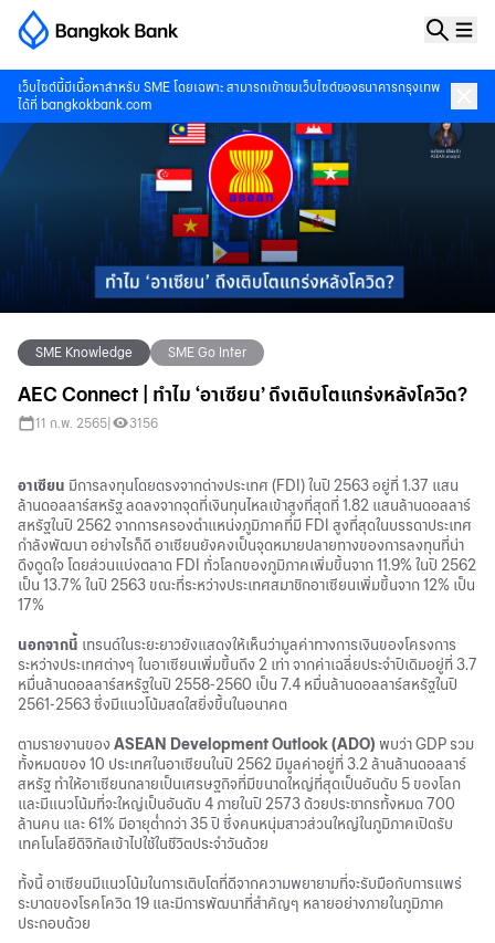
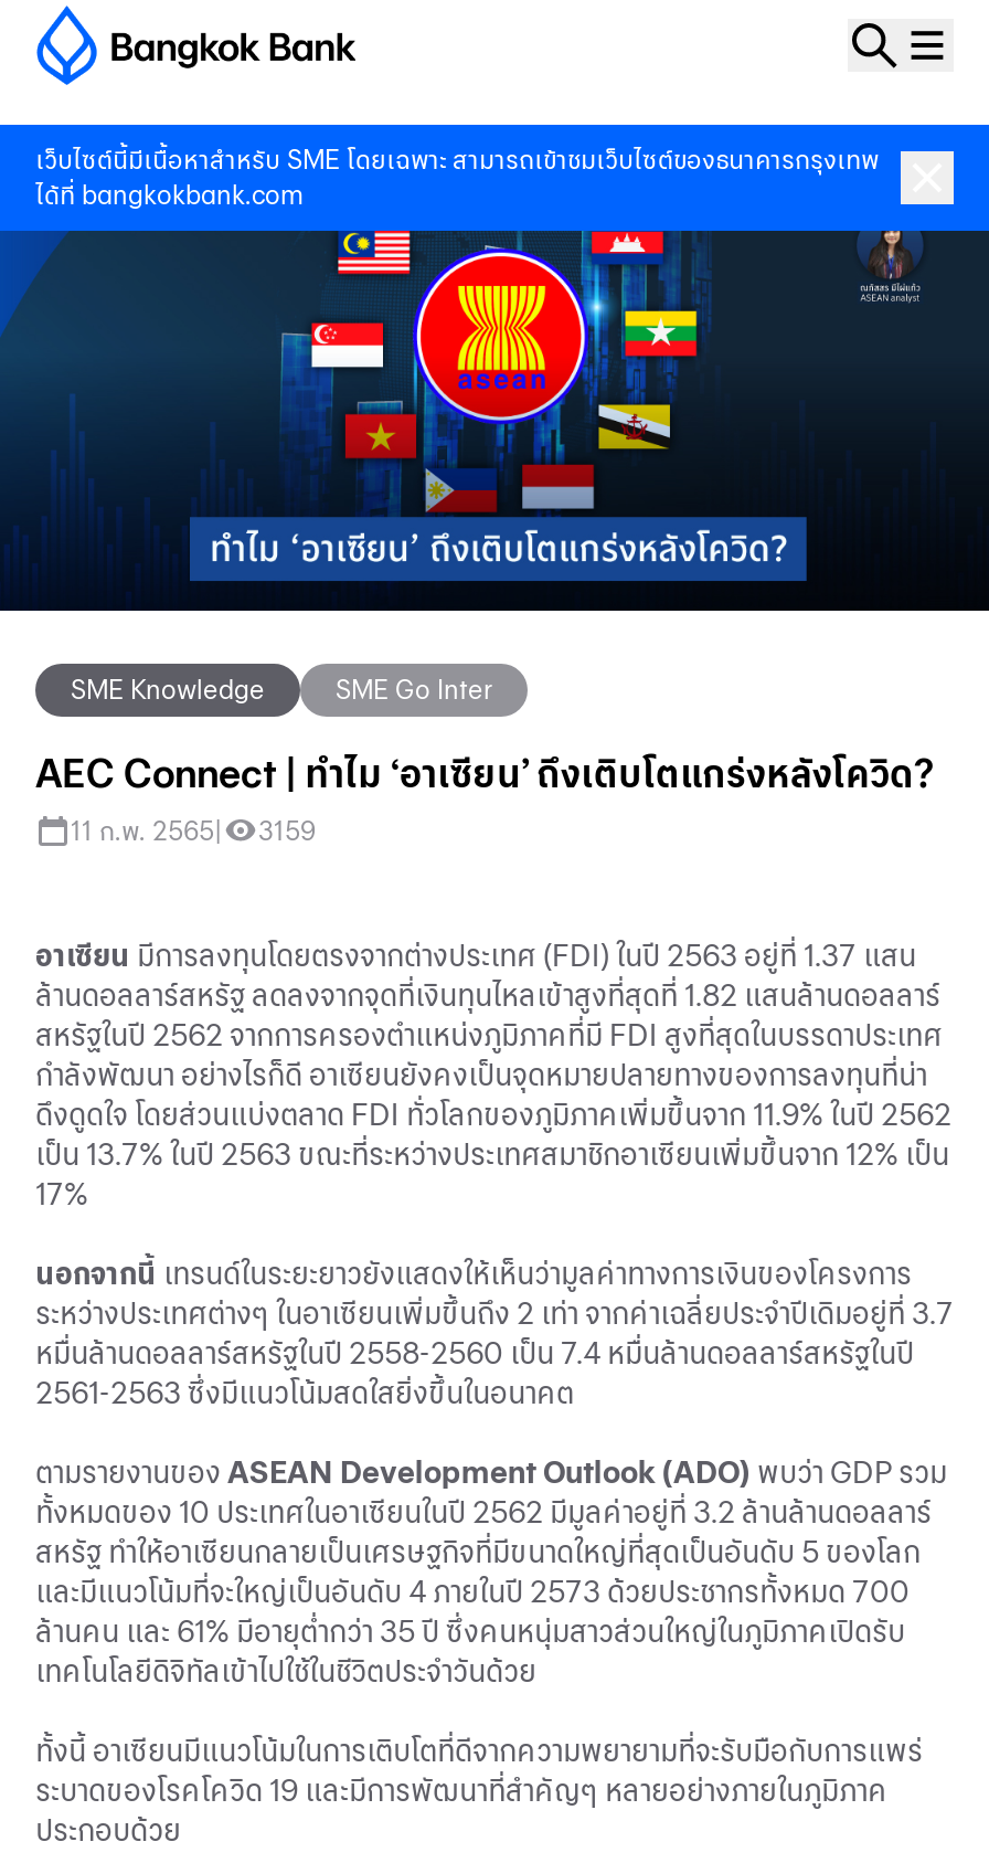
[129,414,158,431] 3156 -> [258,814,316,847] 3159

